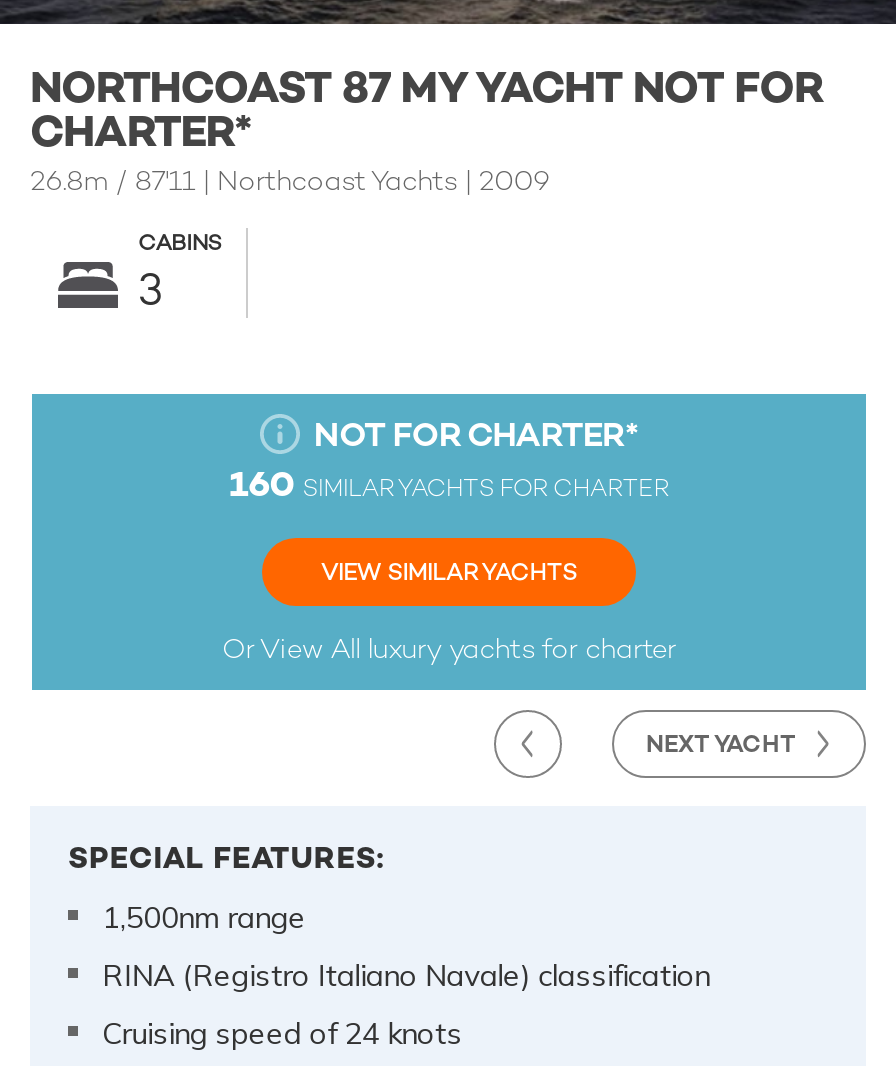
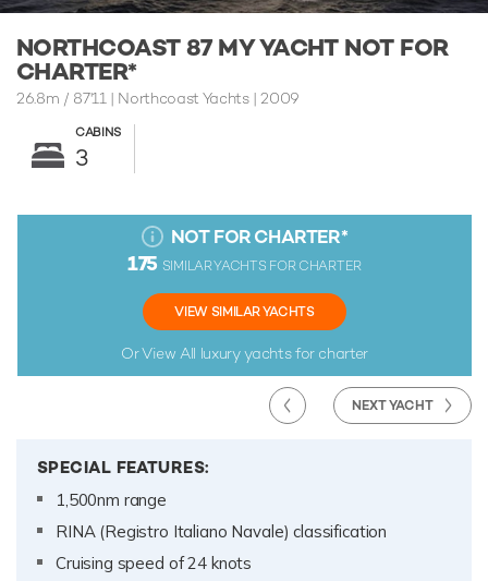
[229,460,669,506] 160 SIMILAR YACHTS FOR CHARTER -> [128,251,362,276] 175 SIMILAR YACHTS FOR CHARTER

